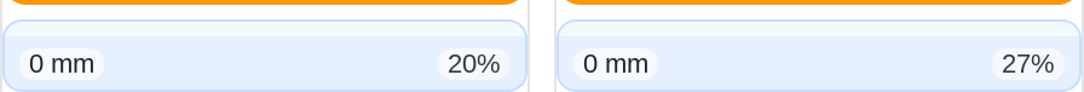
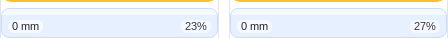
[448,47,501,76] 20% -> [185,19,207,31] 23%

